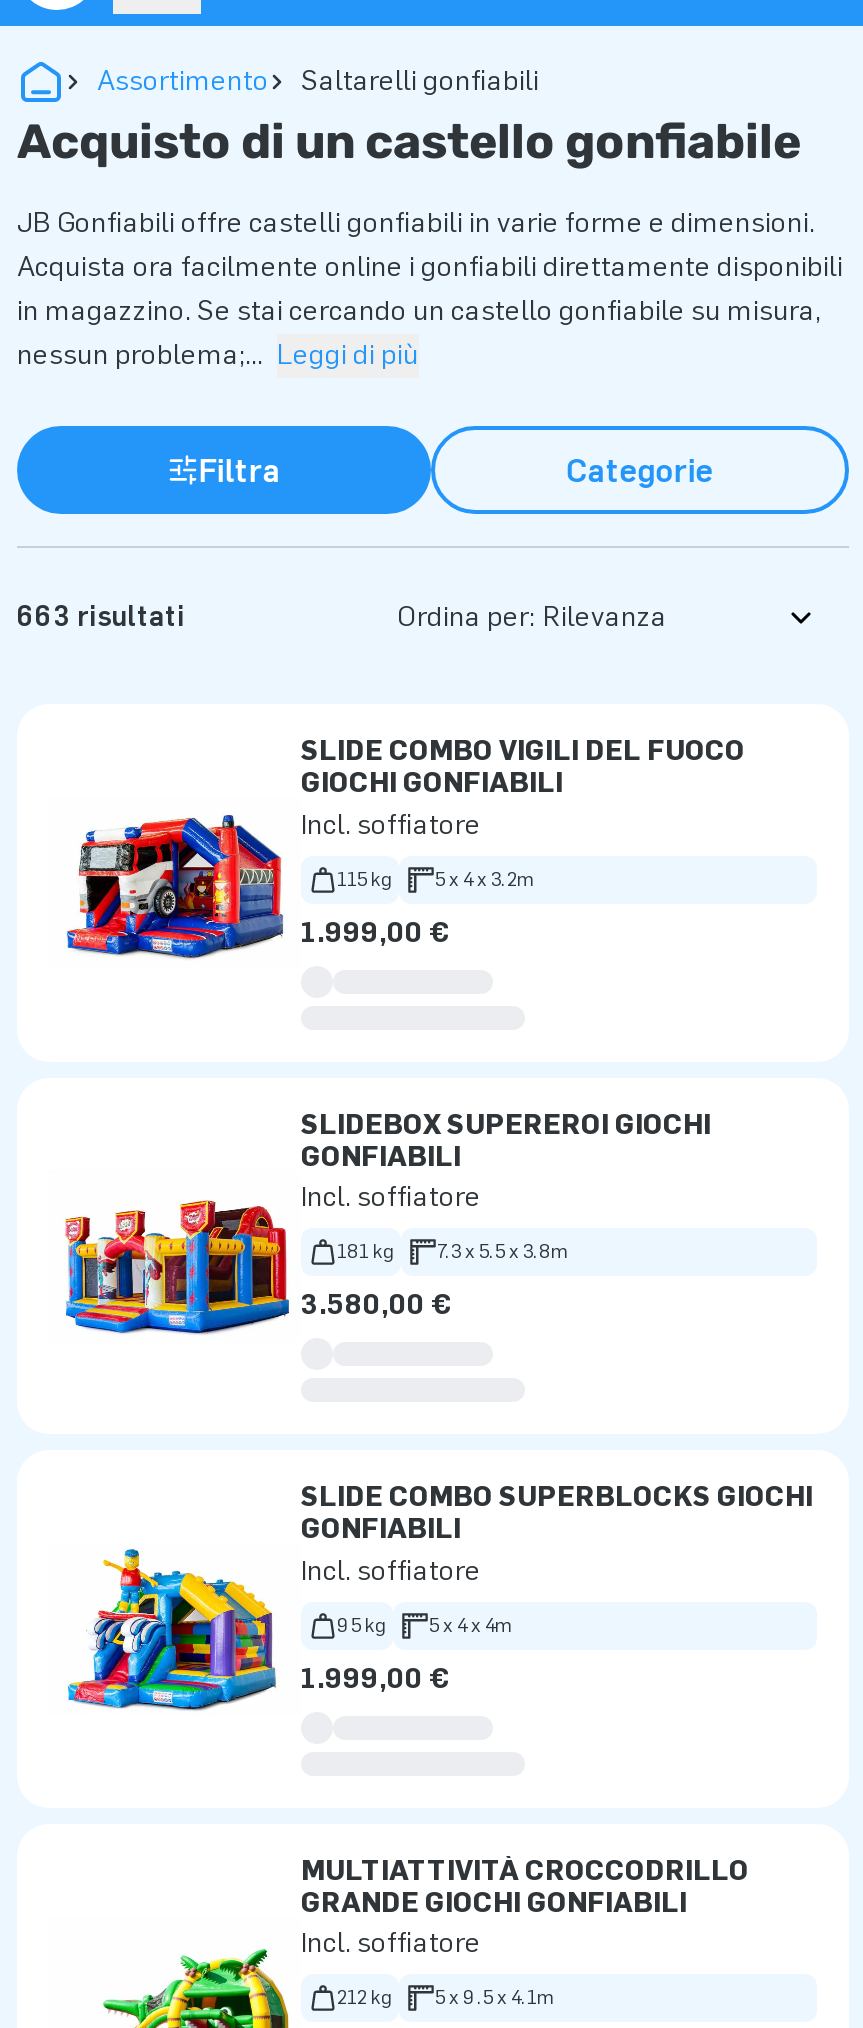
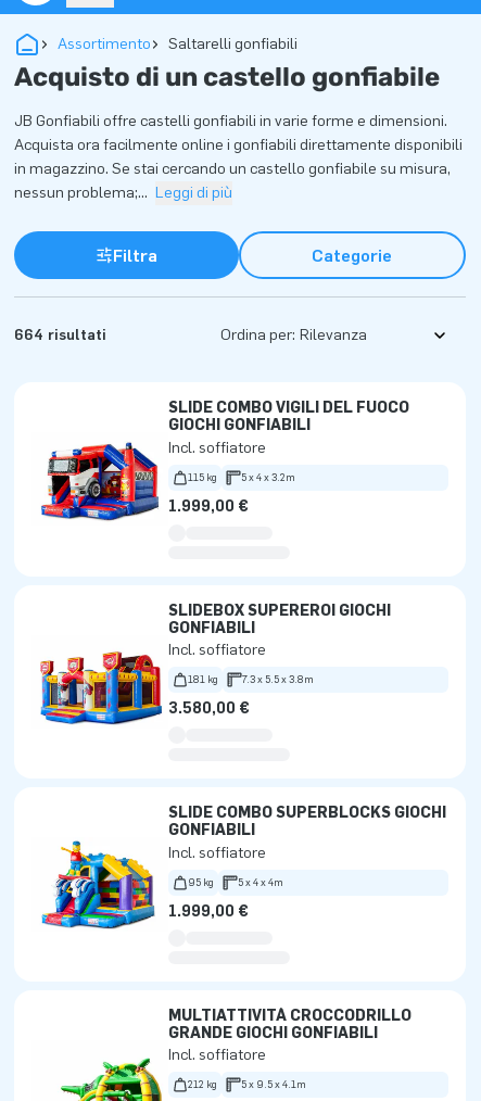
[17,600,185,634] 663 risultati -> [14,326,106,344] 664 risultati

